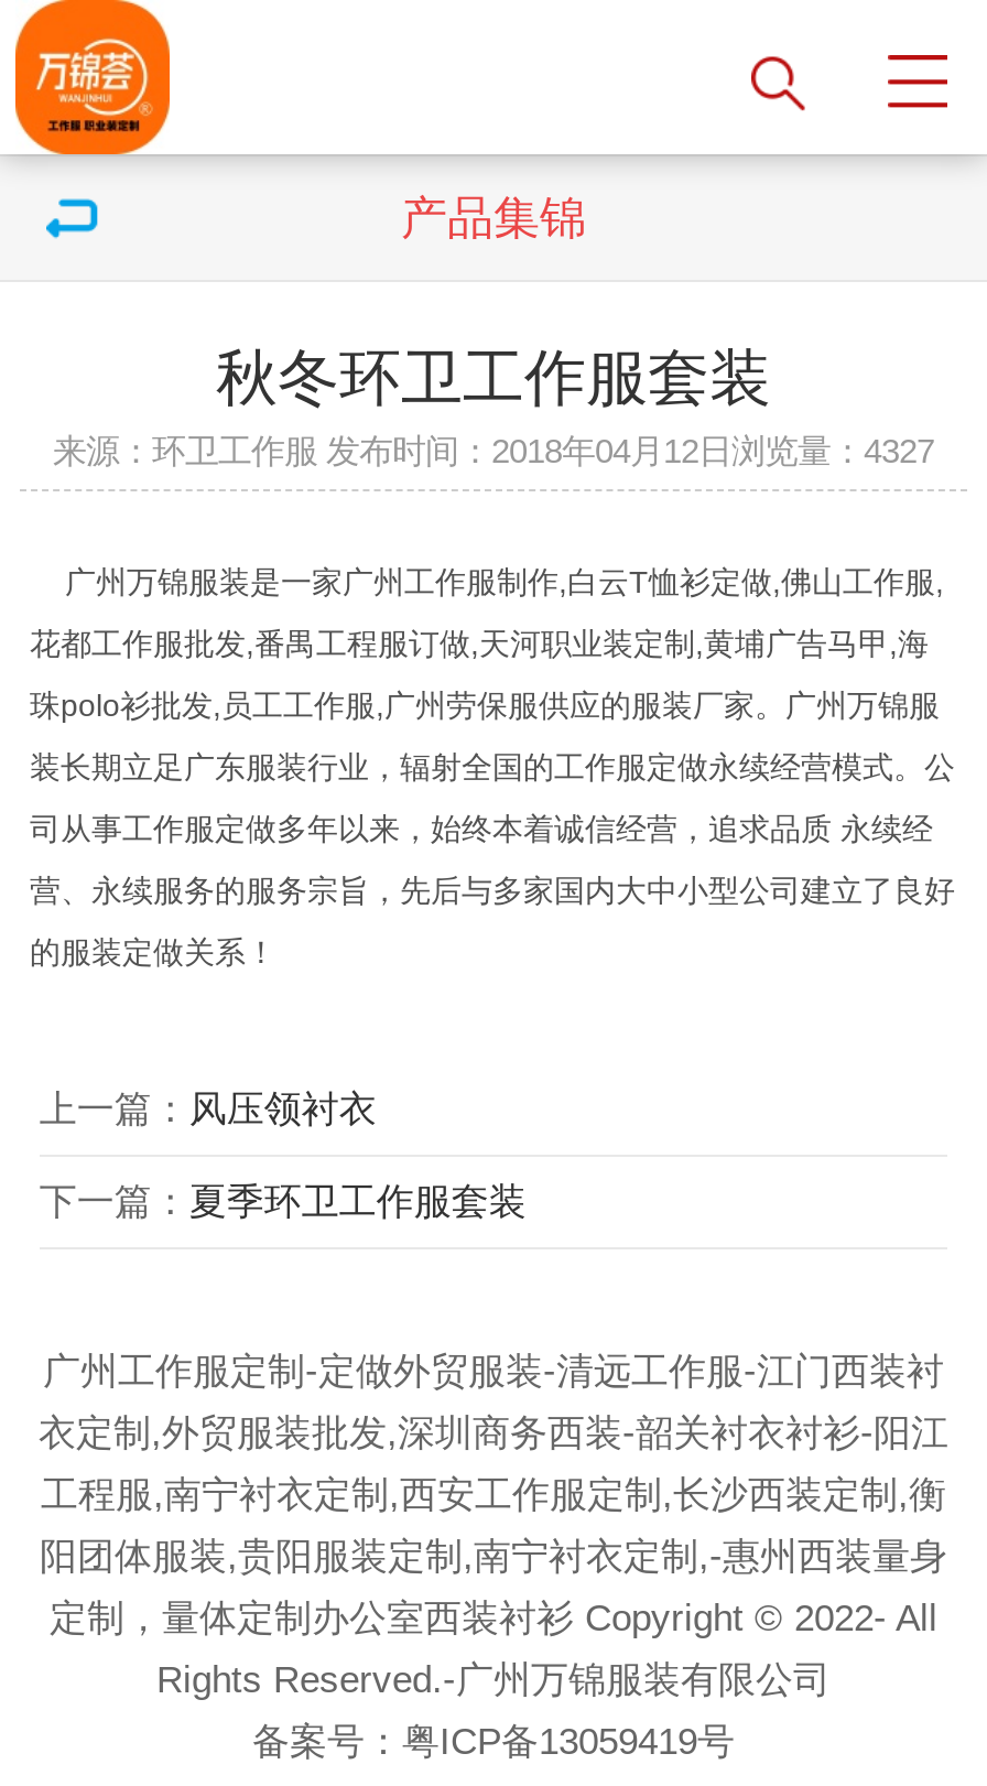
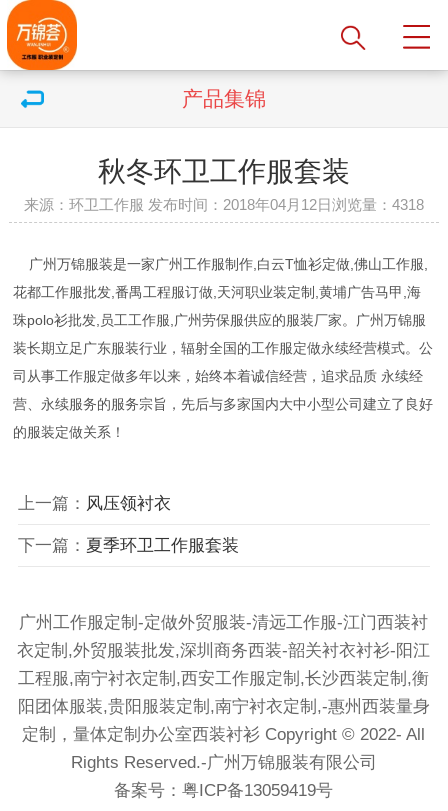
[53,432,934,469] 来源：环卫工作服发布时间：2018年04月12日浏览量：4327 -> [24,196,424,213] 来源：环卫工作服发布时间：2018年04月12日浏览量：4318

